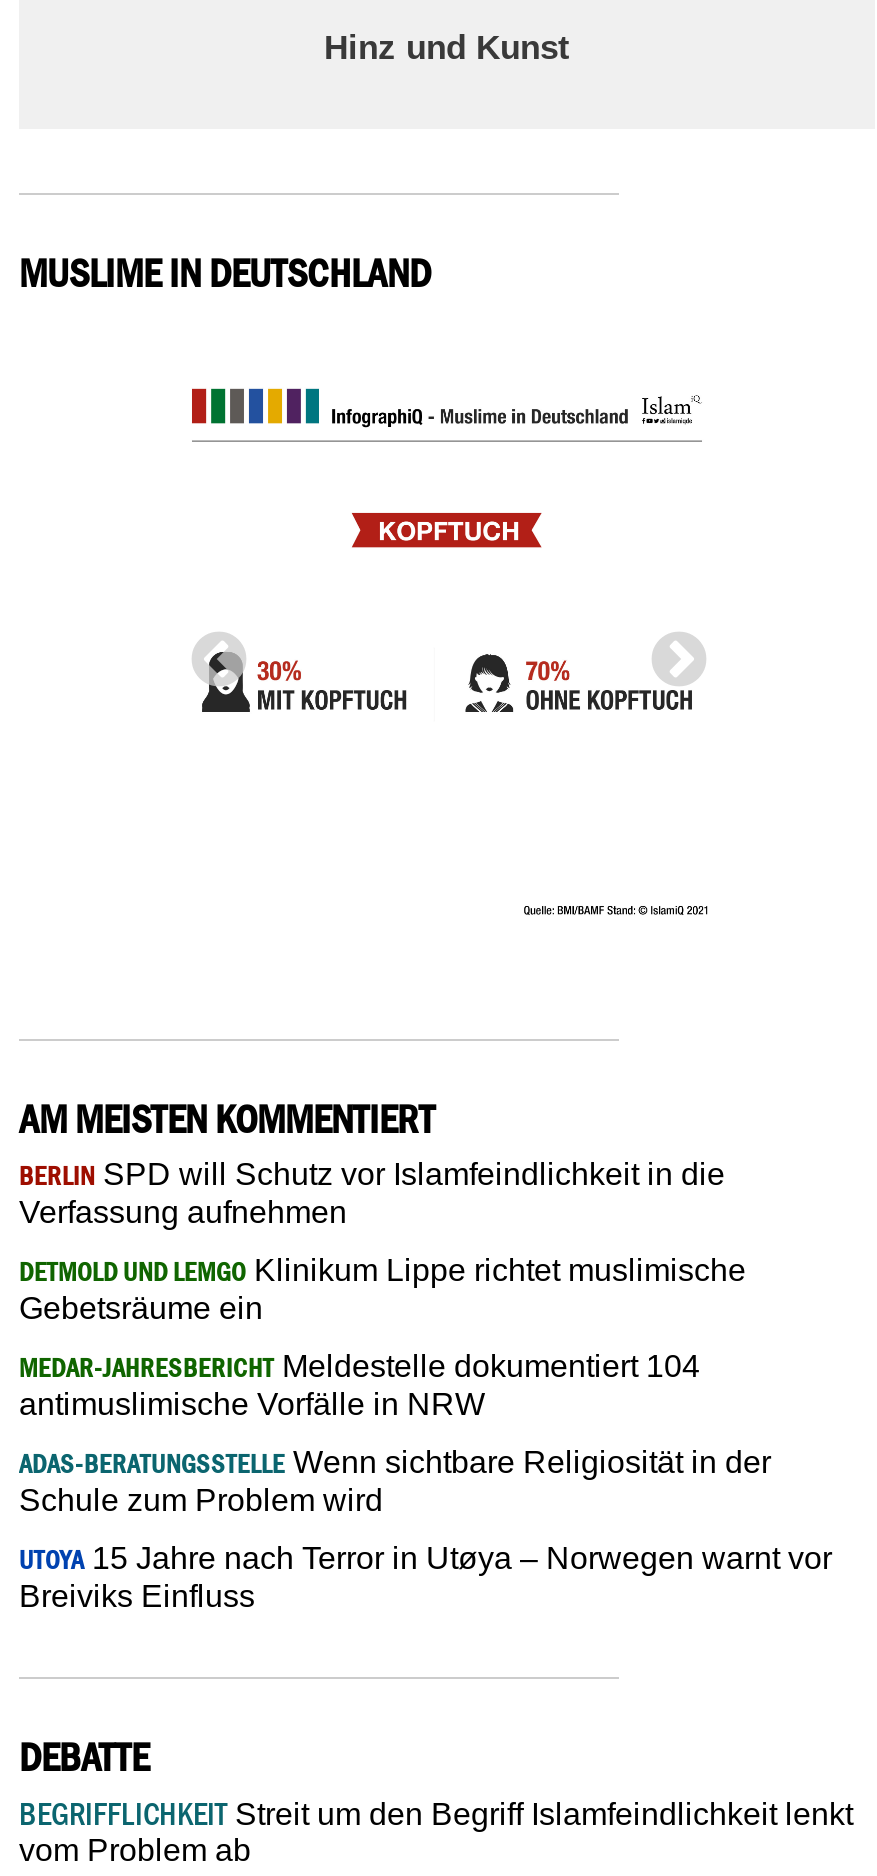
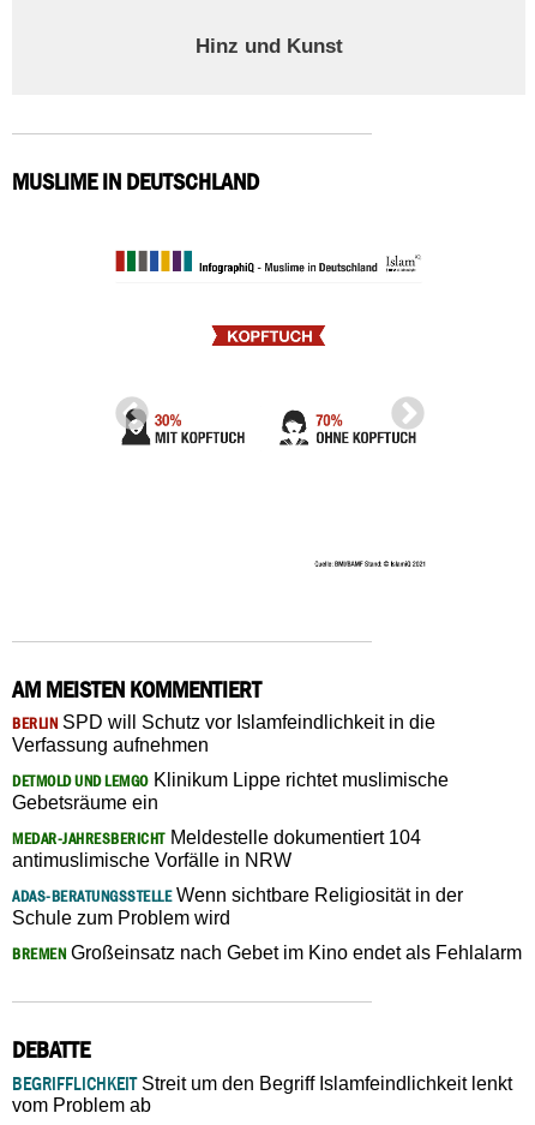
[19,1540,832,1612] UTOYA 15 Jahre nach Terror in Utøya – Norwegen warnt vor | Breiviks Einfluss -> [12,942,522,963] BREMEN Großeinsatz nach Gebet im Kino endet als Fehlalarm

